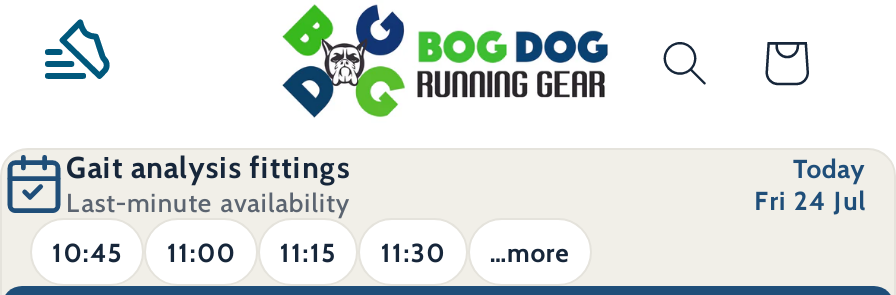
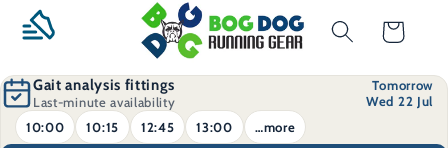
[754,153,866,217] Today | Fri 24 Jul -> [366,77,433,109] Tomorrow | Wed 22 Jul
[52,237,446,269] 10:45 | 11:00 | 11:15 | 11:30 -> [26,119,233,135] 10:00 | 10:15 | 12:45 | 13:00

